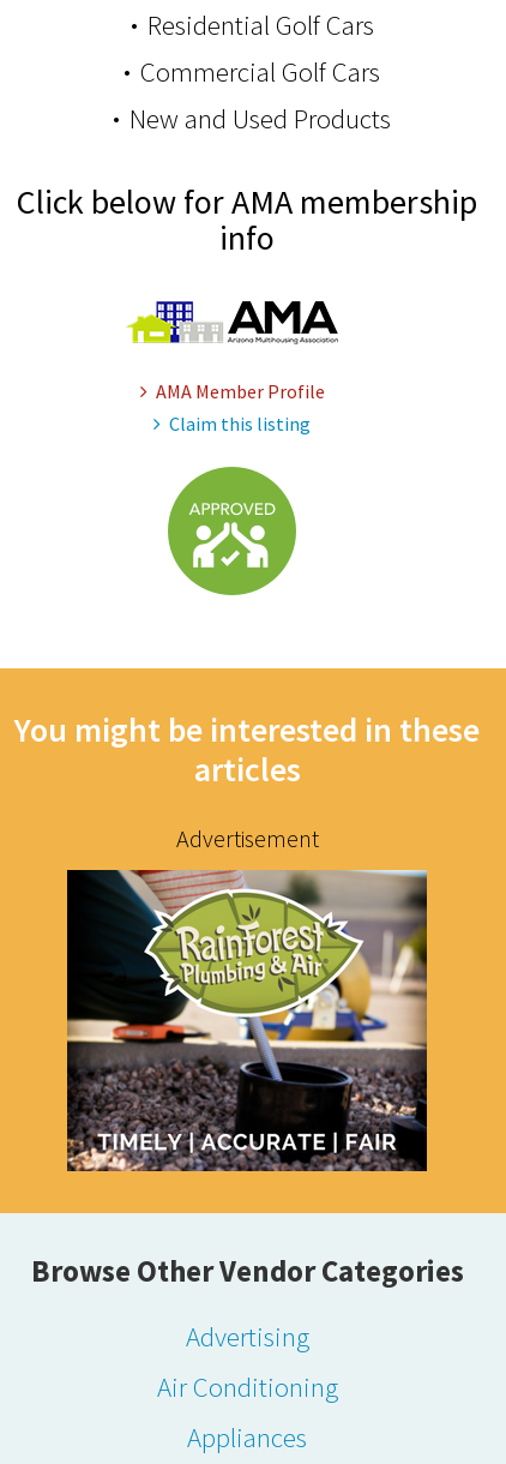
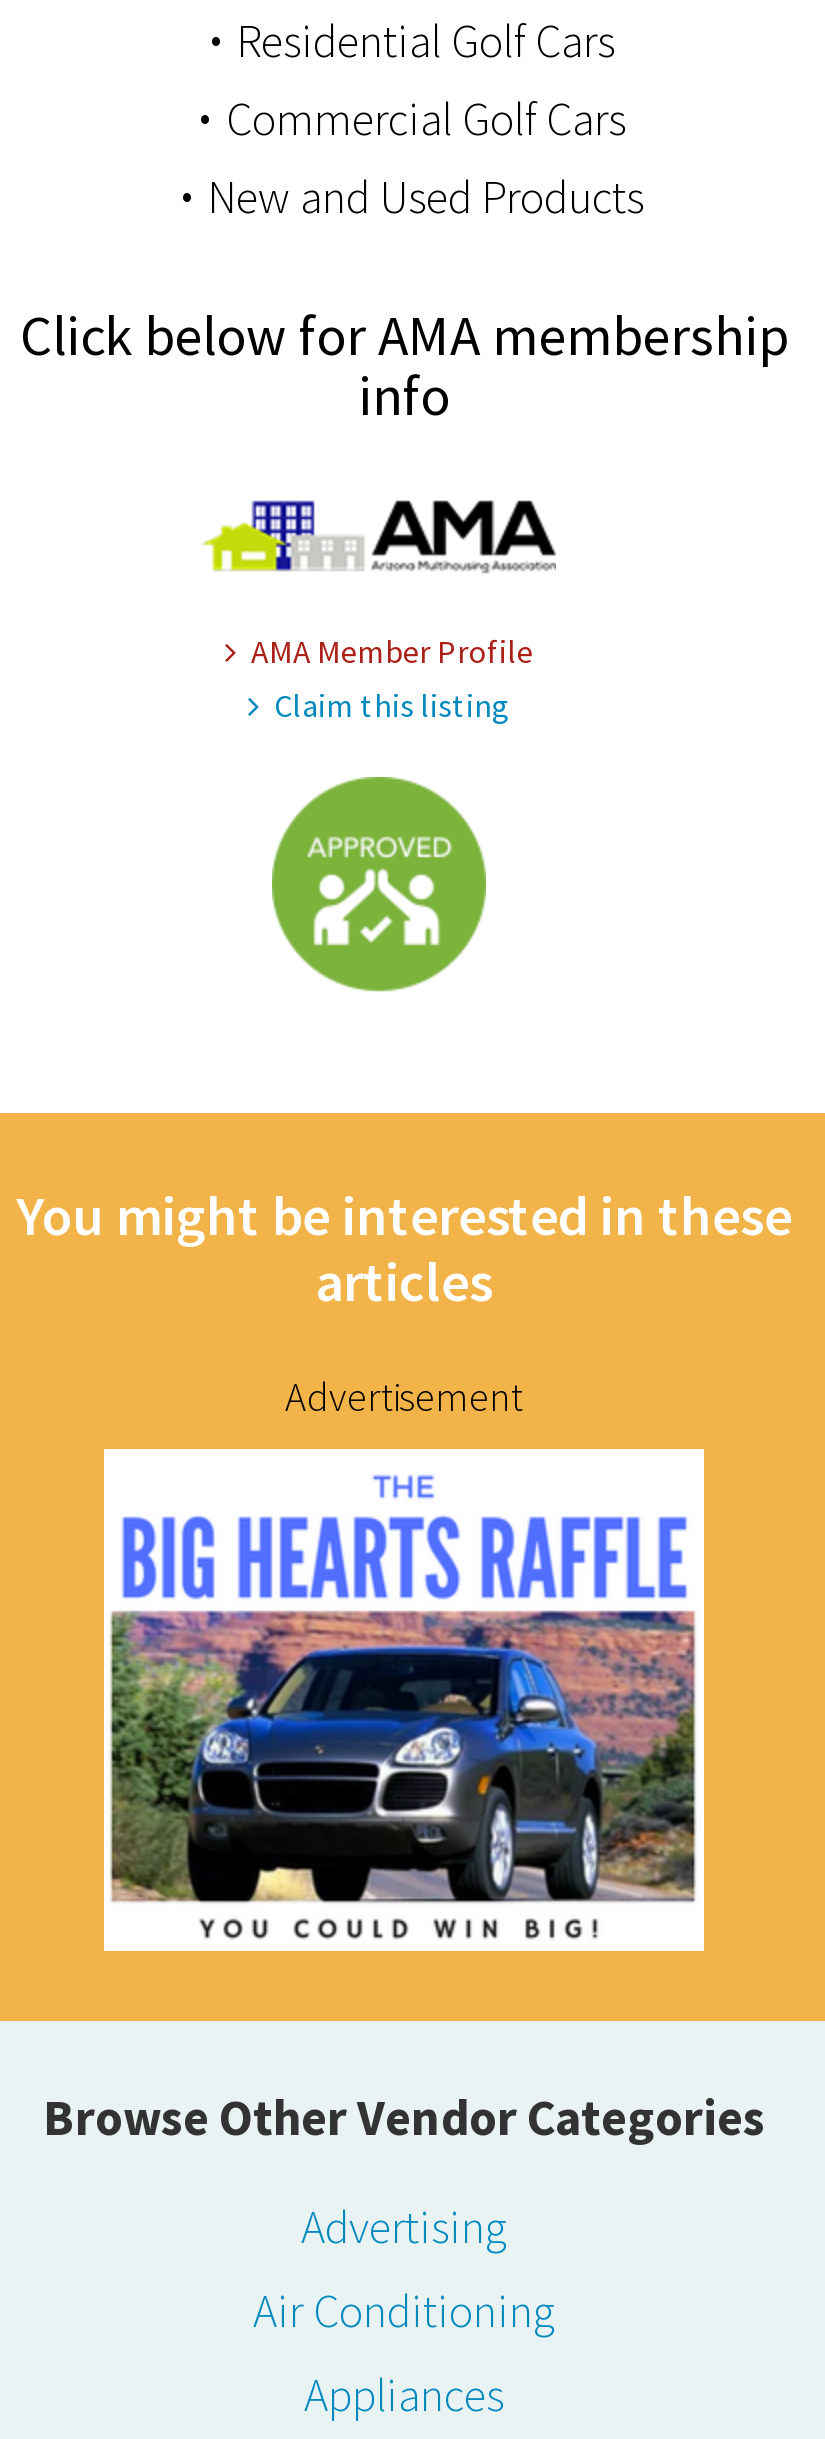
[66,869,428,1172] [image] -> [102,1447,706,1953] [image]

